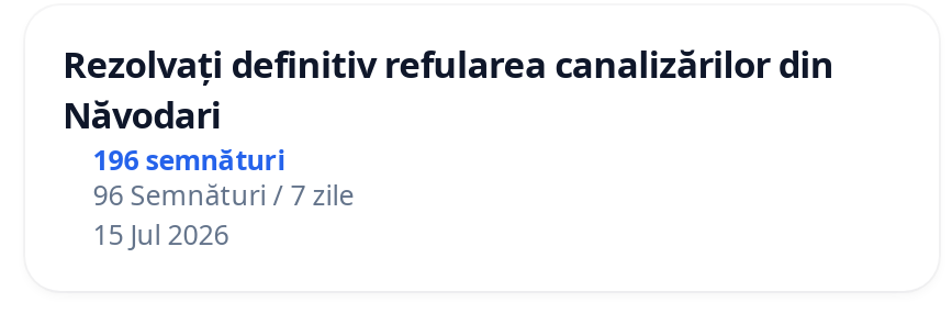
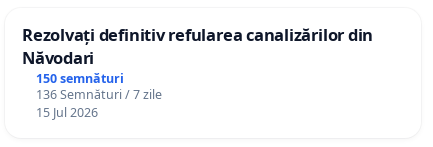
[93,143,286,180] 196 semnături -> [36,70,124,87] 150 semnături
[93,178,354,215] 96 Semnături / 7 zile -> [36,86,162,103] 136 Semnături / 7 zile

